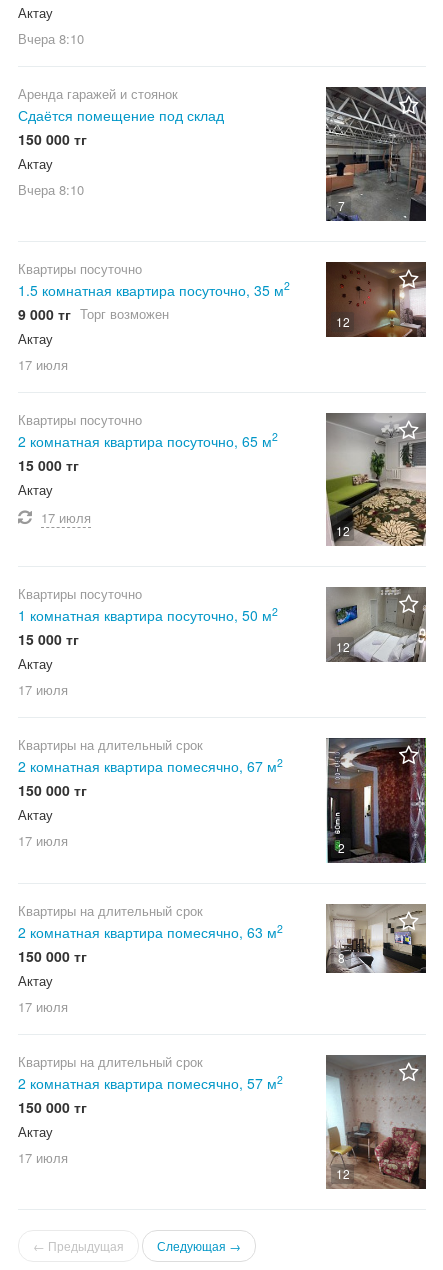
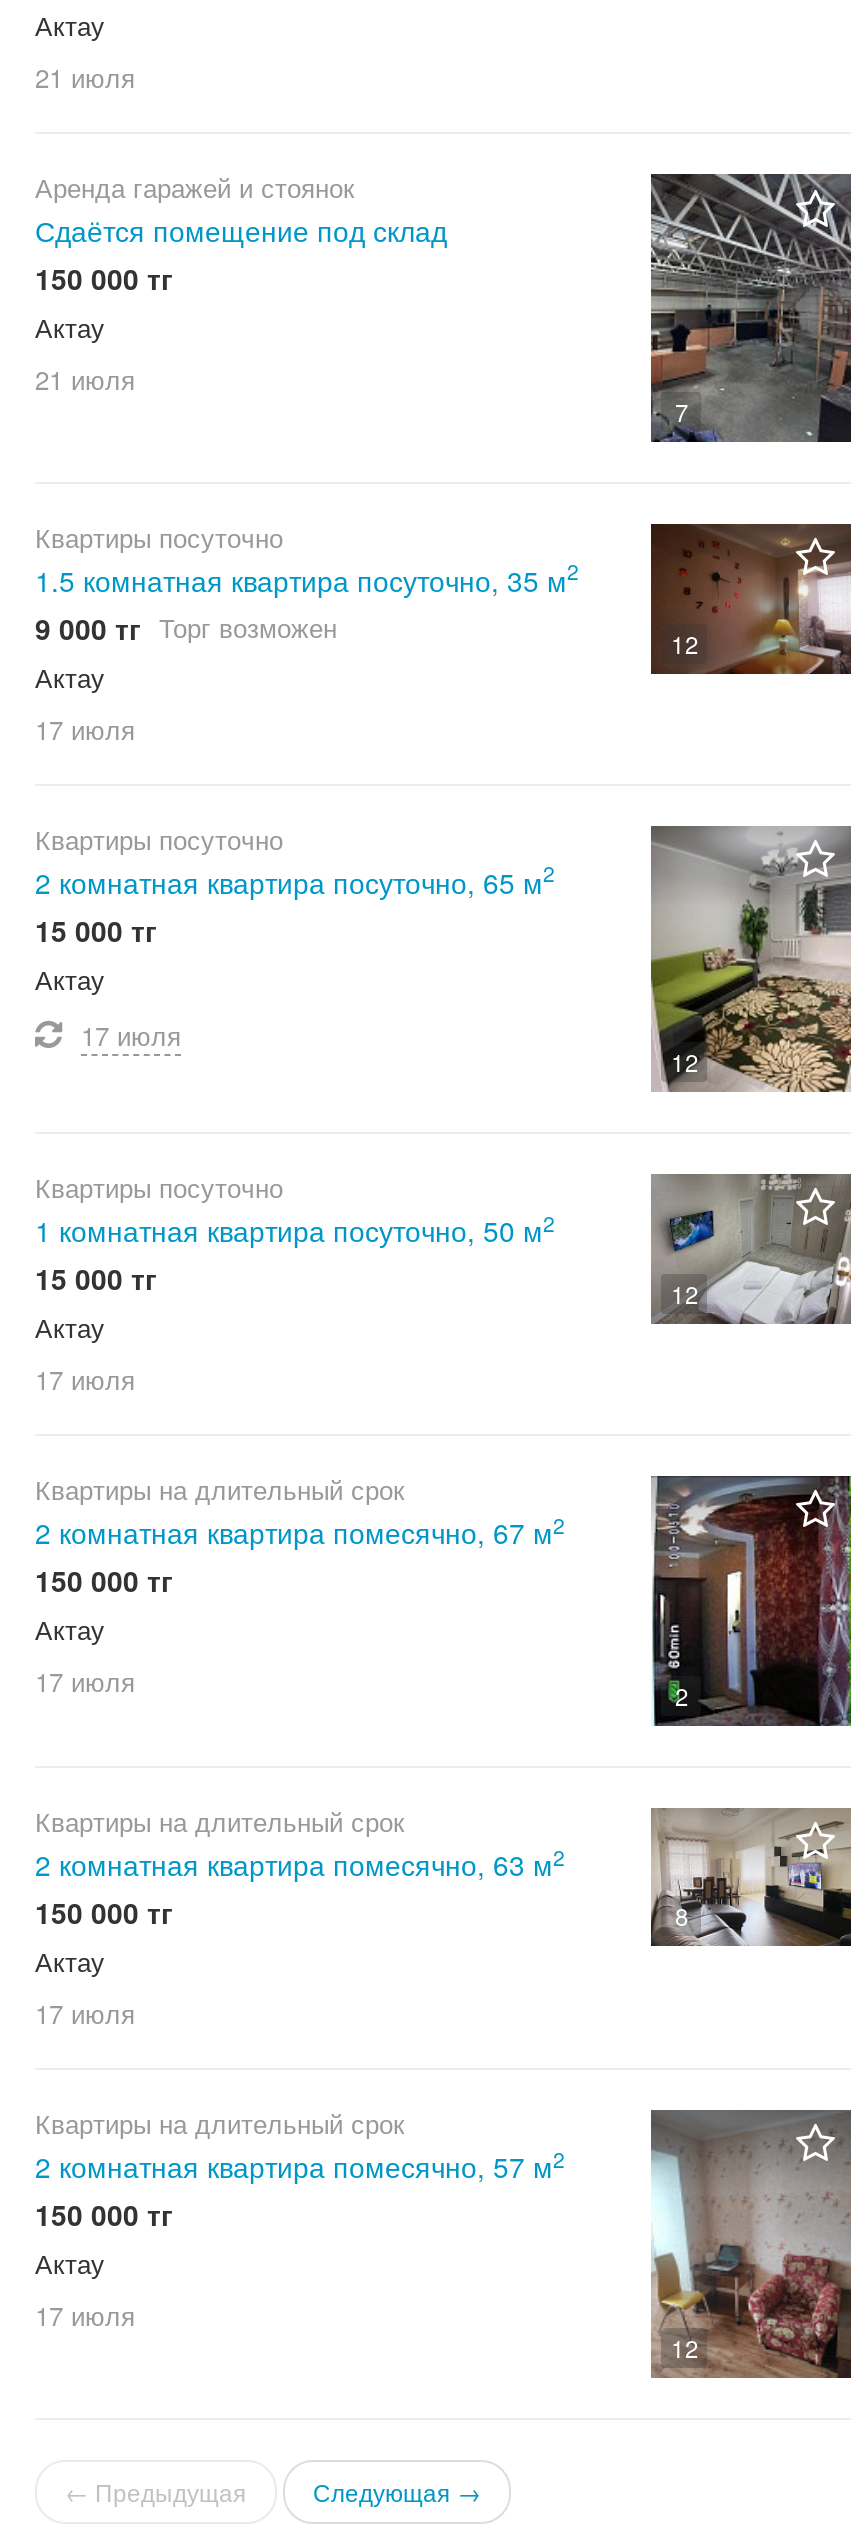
[18,29,84,48] Вчера 8:10 -> [35,59,135,97] 21 июля
[18,180,84,199] Вчера 8:10 -> [35,361,135,399] 21 июля

